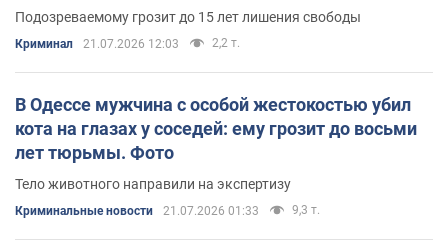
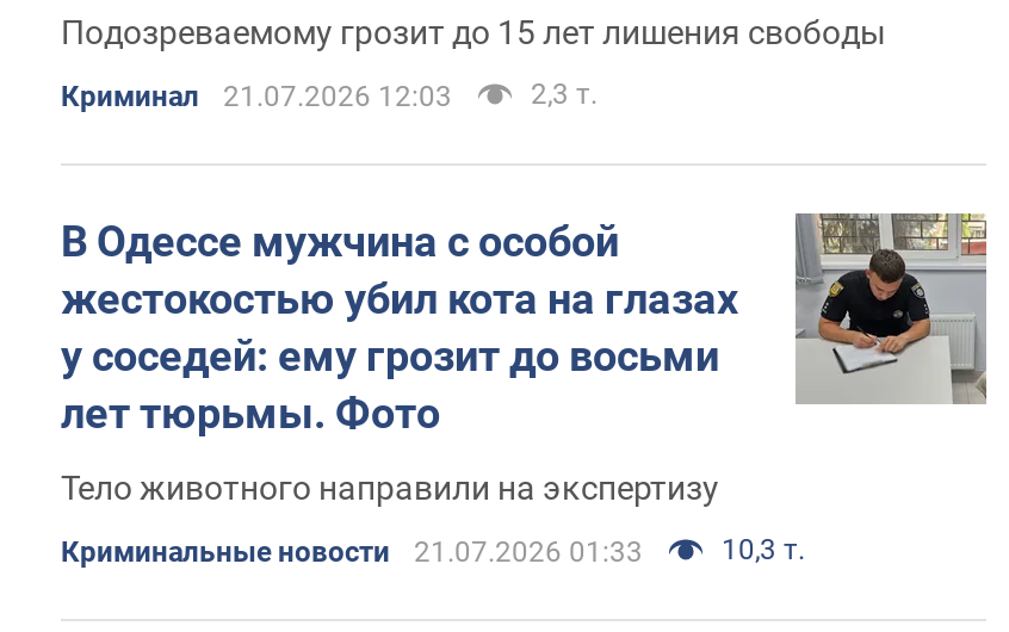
[212,36,240,50] 2,2 т. -> [531,77,598,110] 2,3 т.
[292,203,320,217] 9,3 т. -> [722,533,805,566] 10,3 т.

